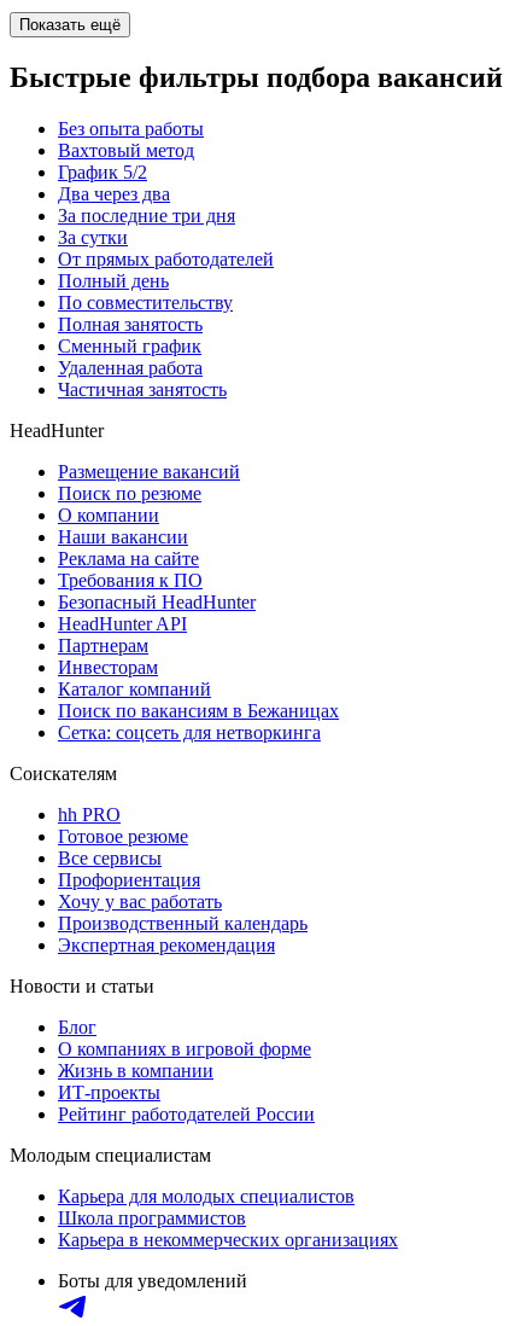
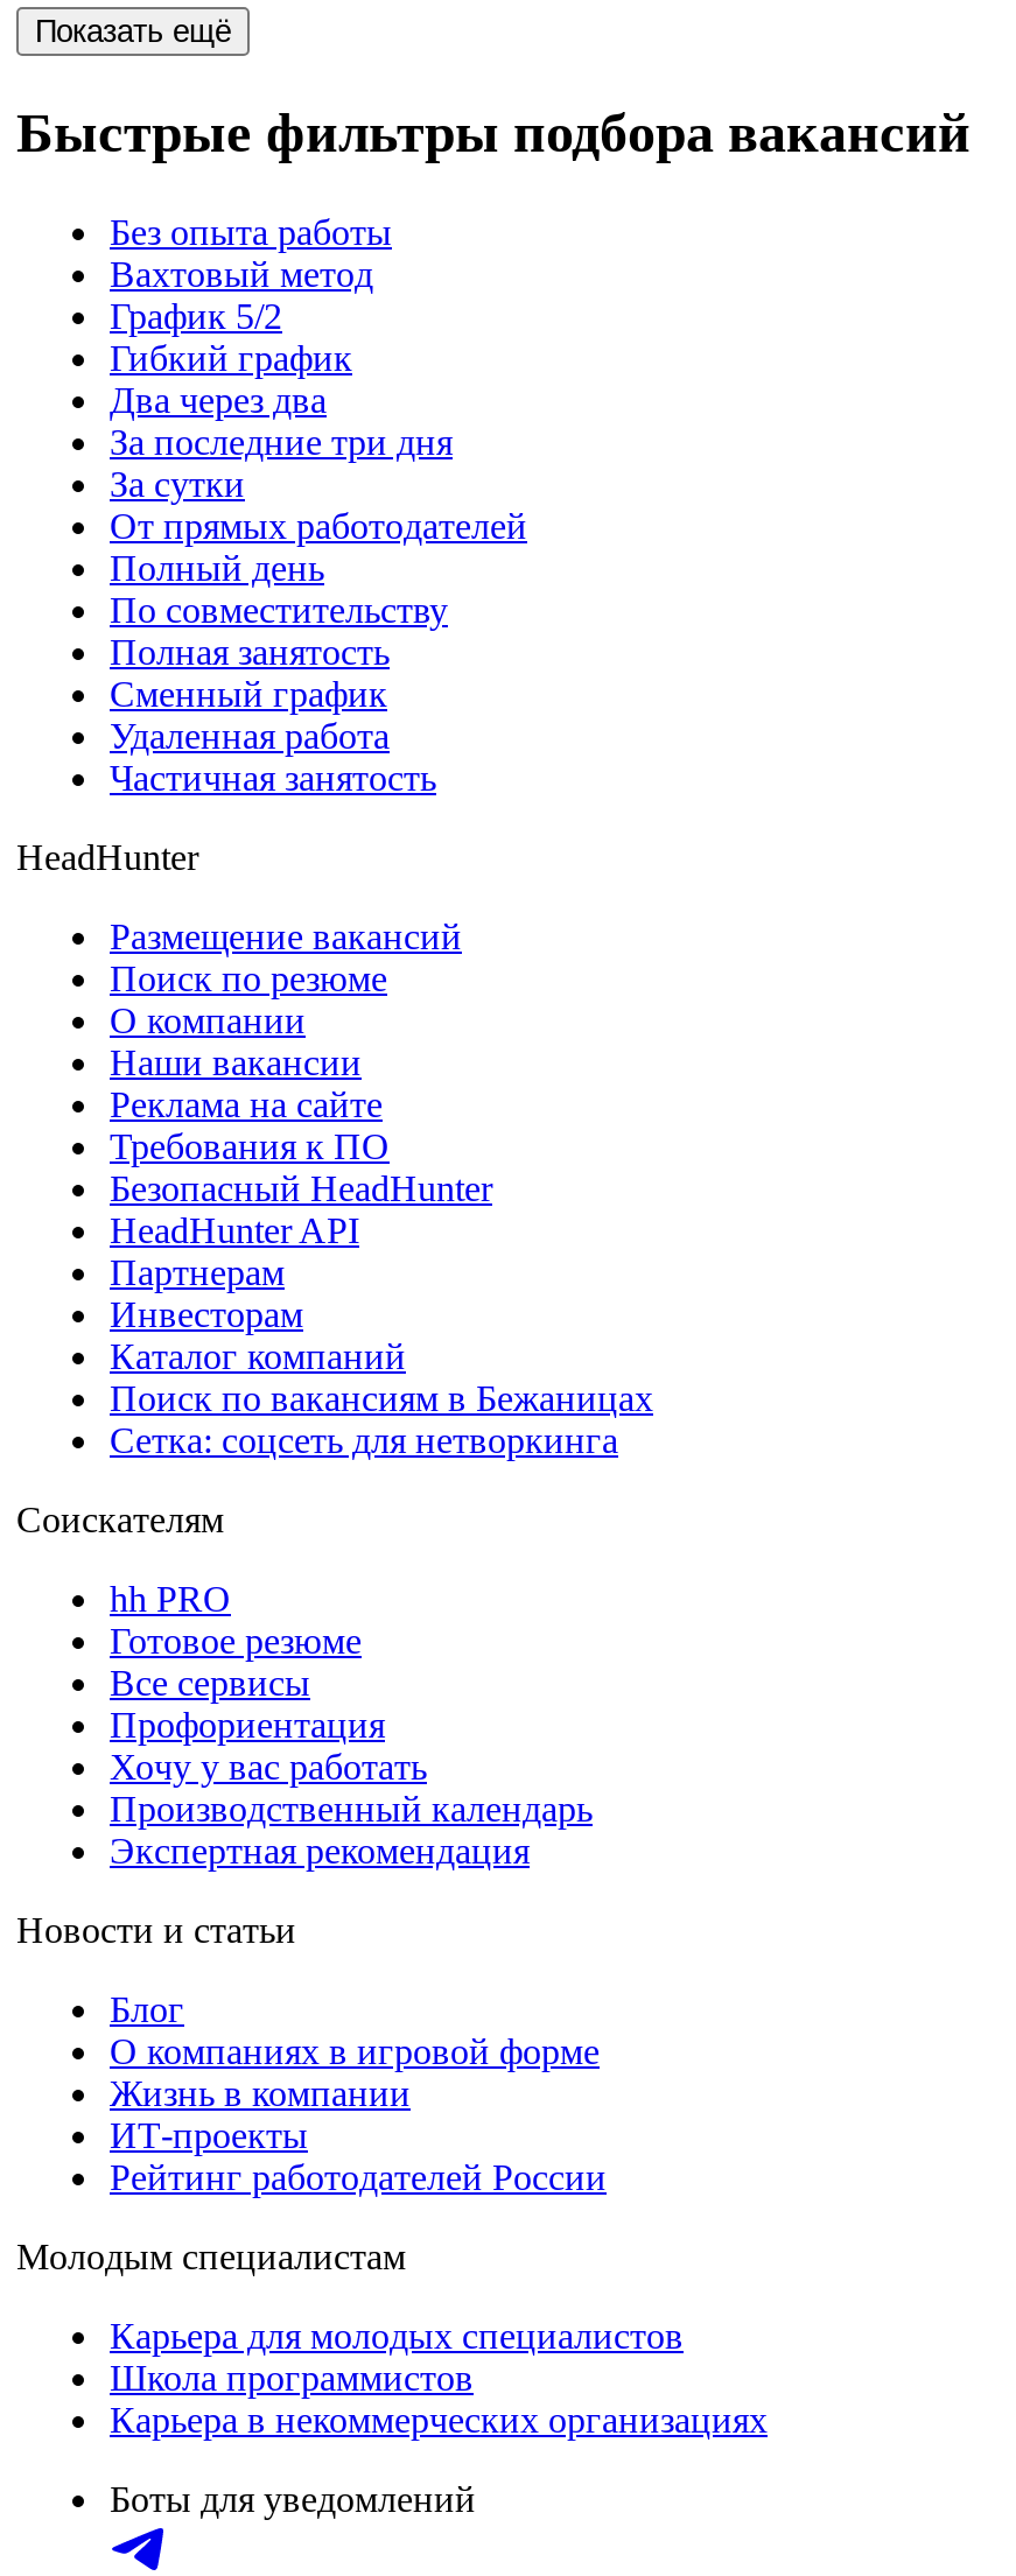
none -> [110,338,352,378] Гибкий график

